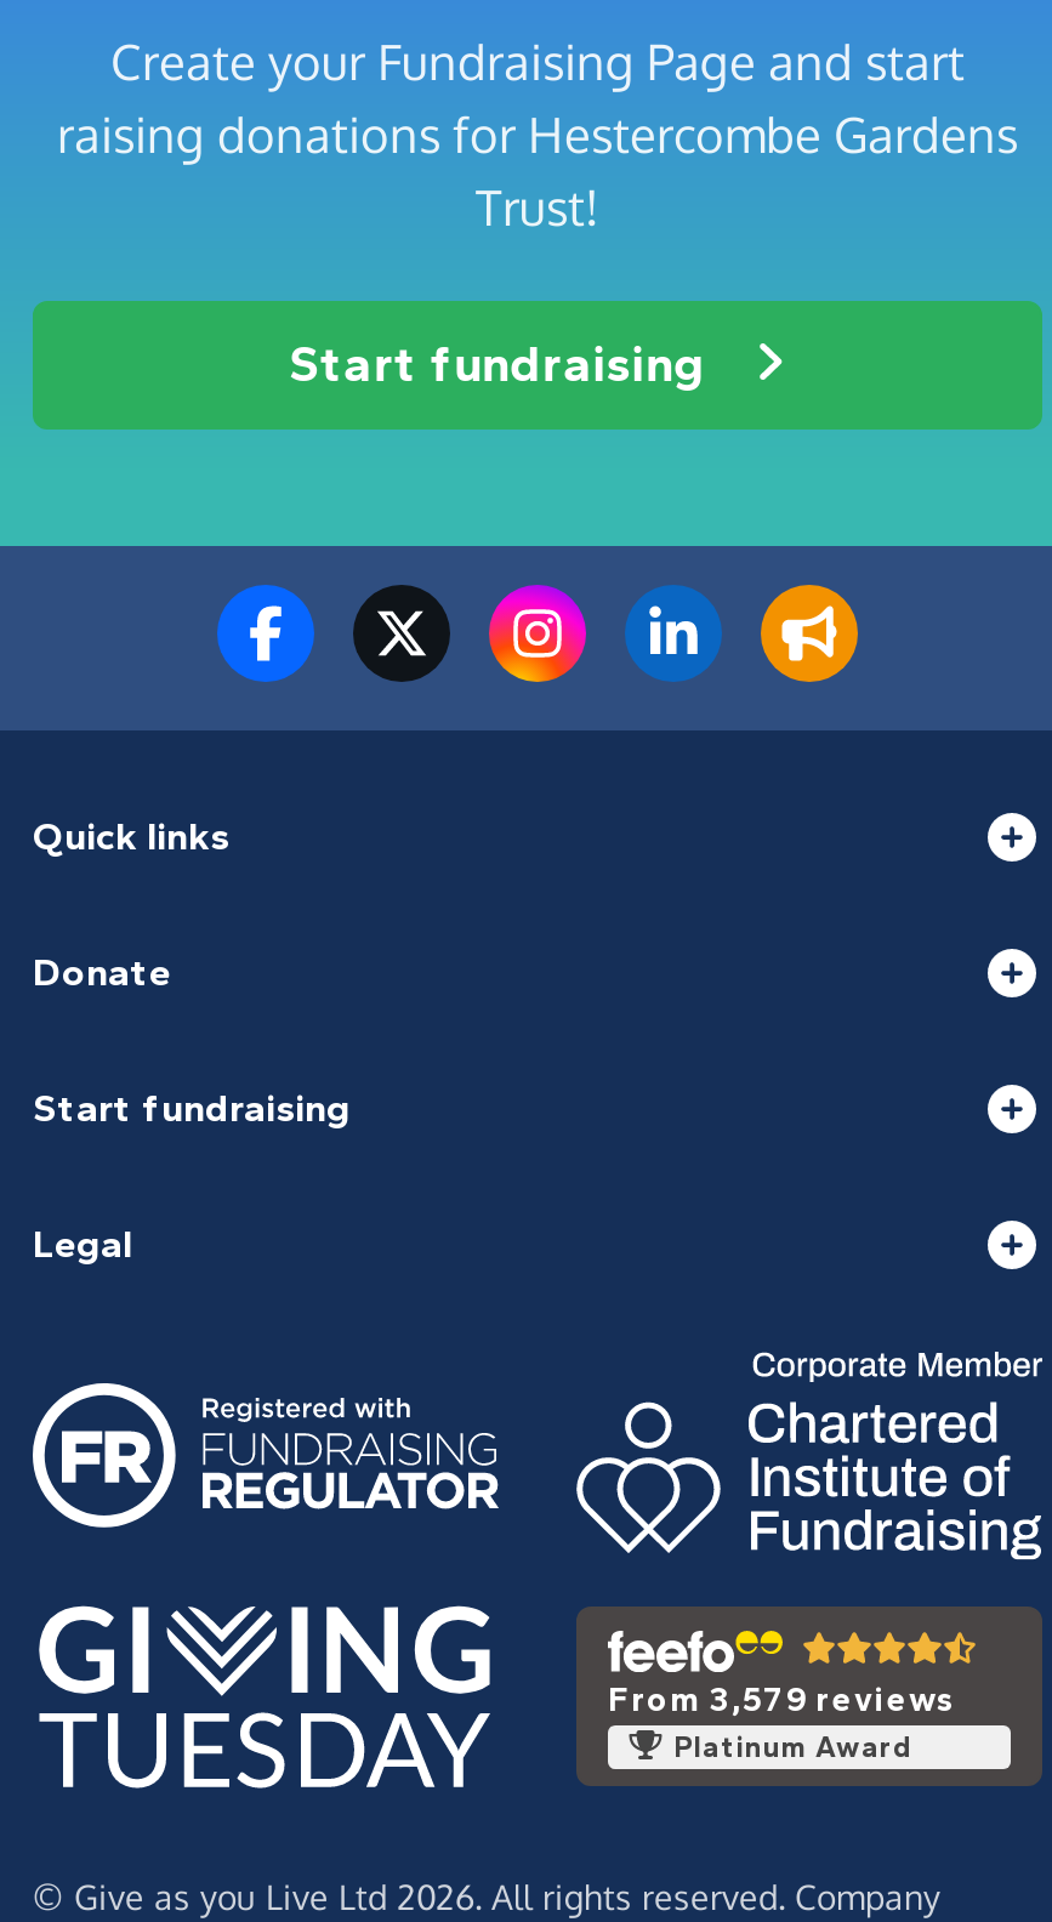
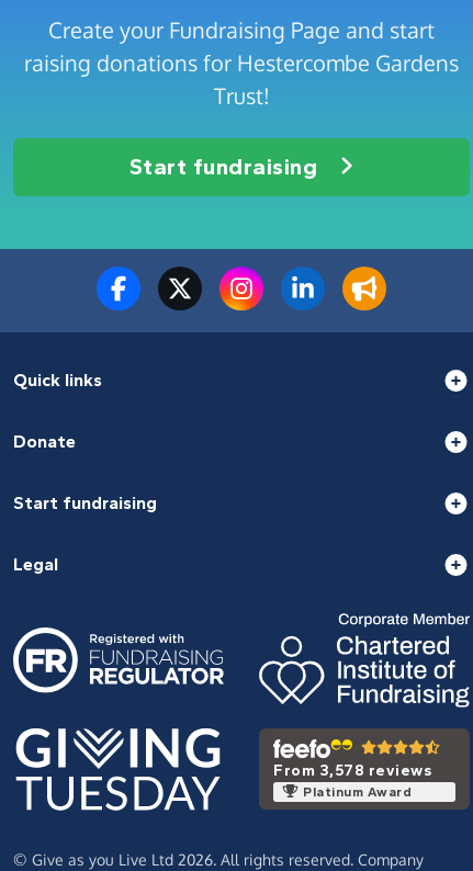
[608,1679,955,1720] From 3,579 reviews -> [273,761,431,780] From 3,578 reviews

